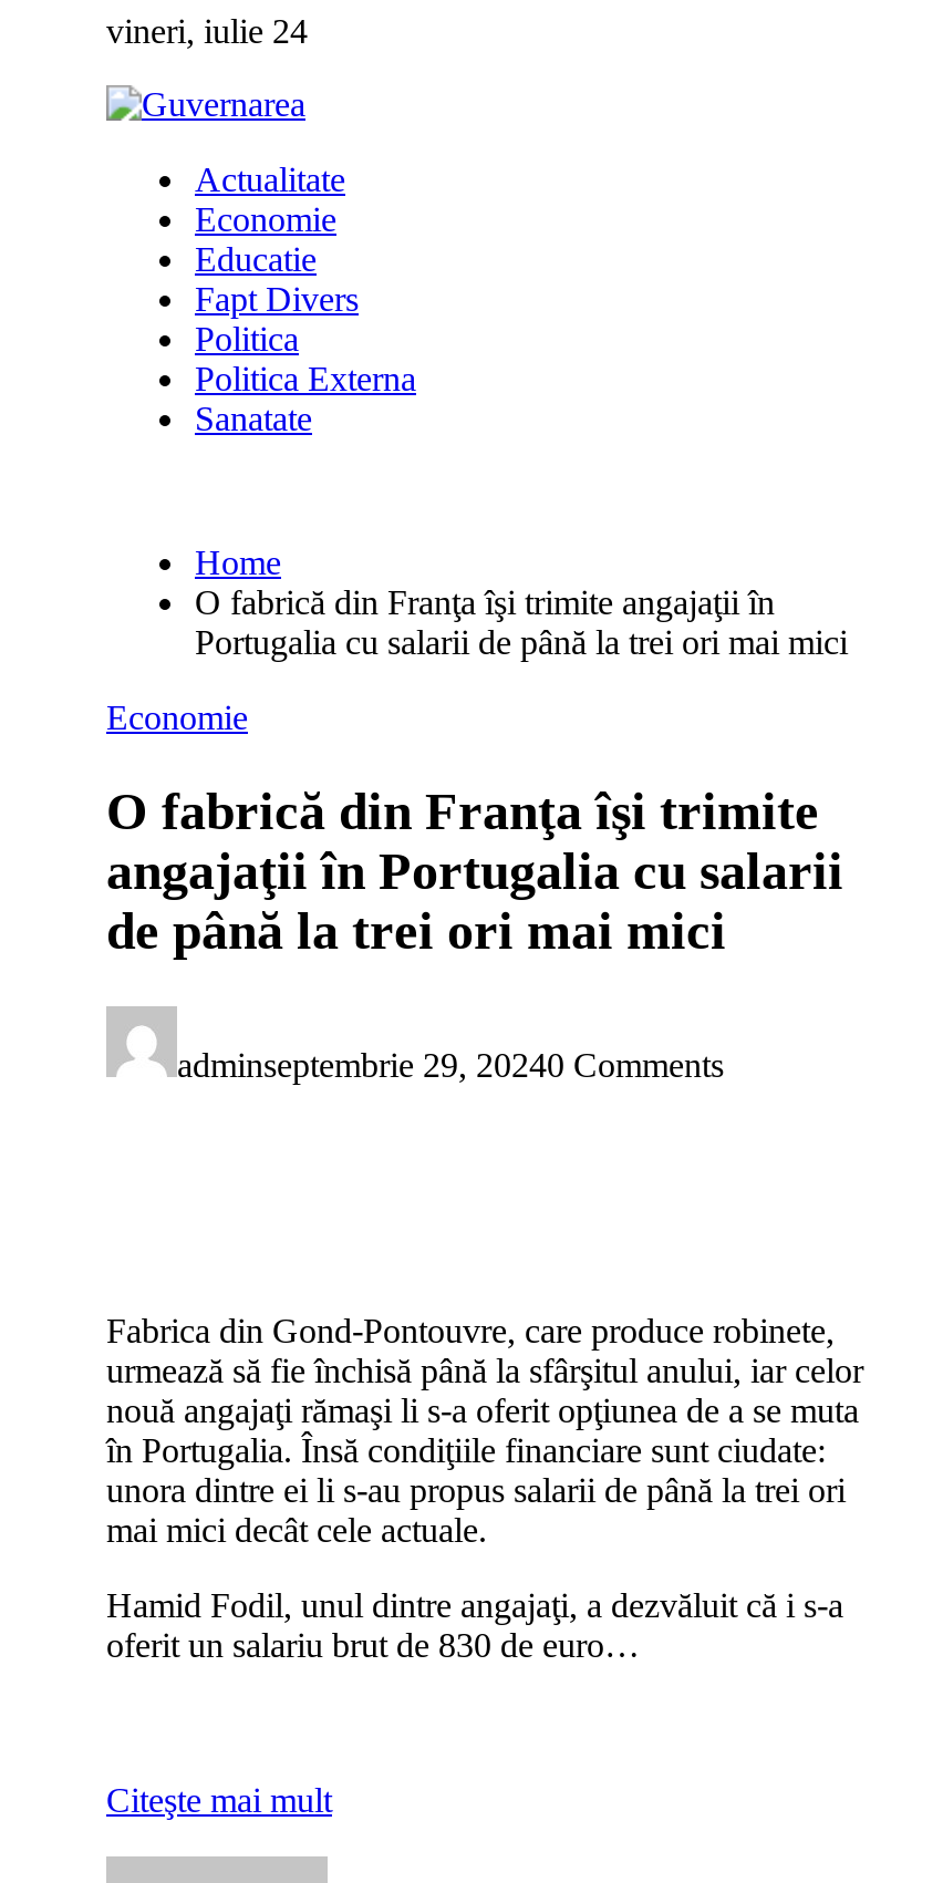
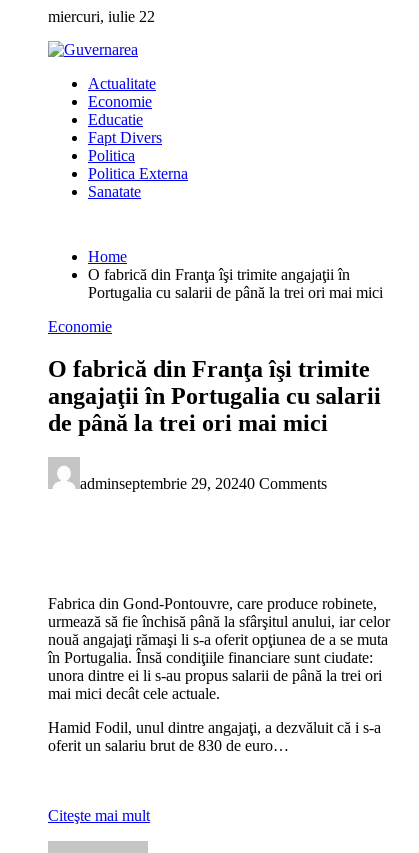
[106,12,308,50] vineri, iulie 24 -> [48,8,155,25] miercuri, iulie 22

